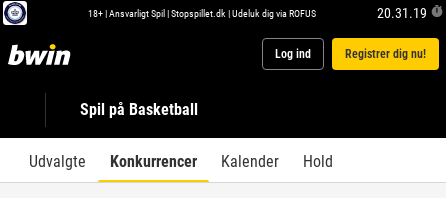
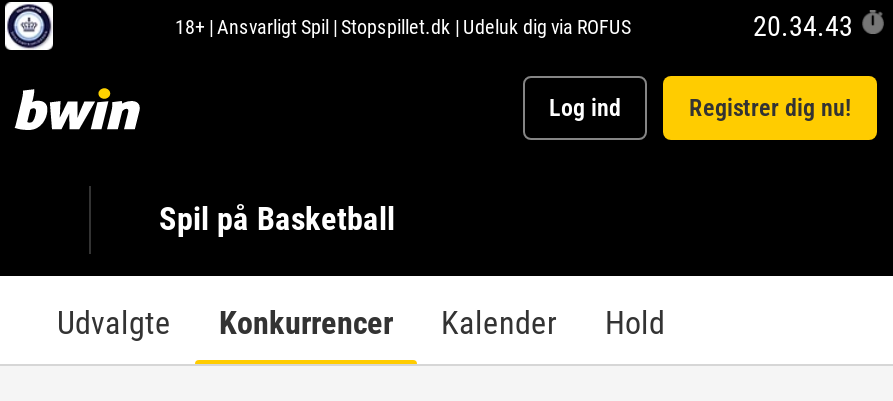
[377,4,427,20] 20.31.19 -> [753,9,853,41] 20.34.43

